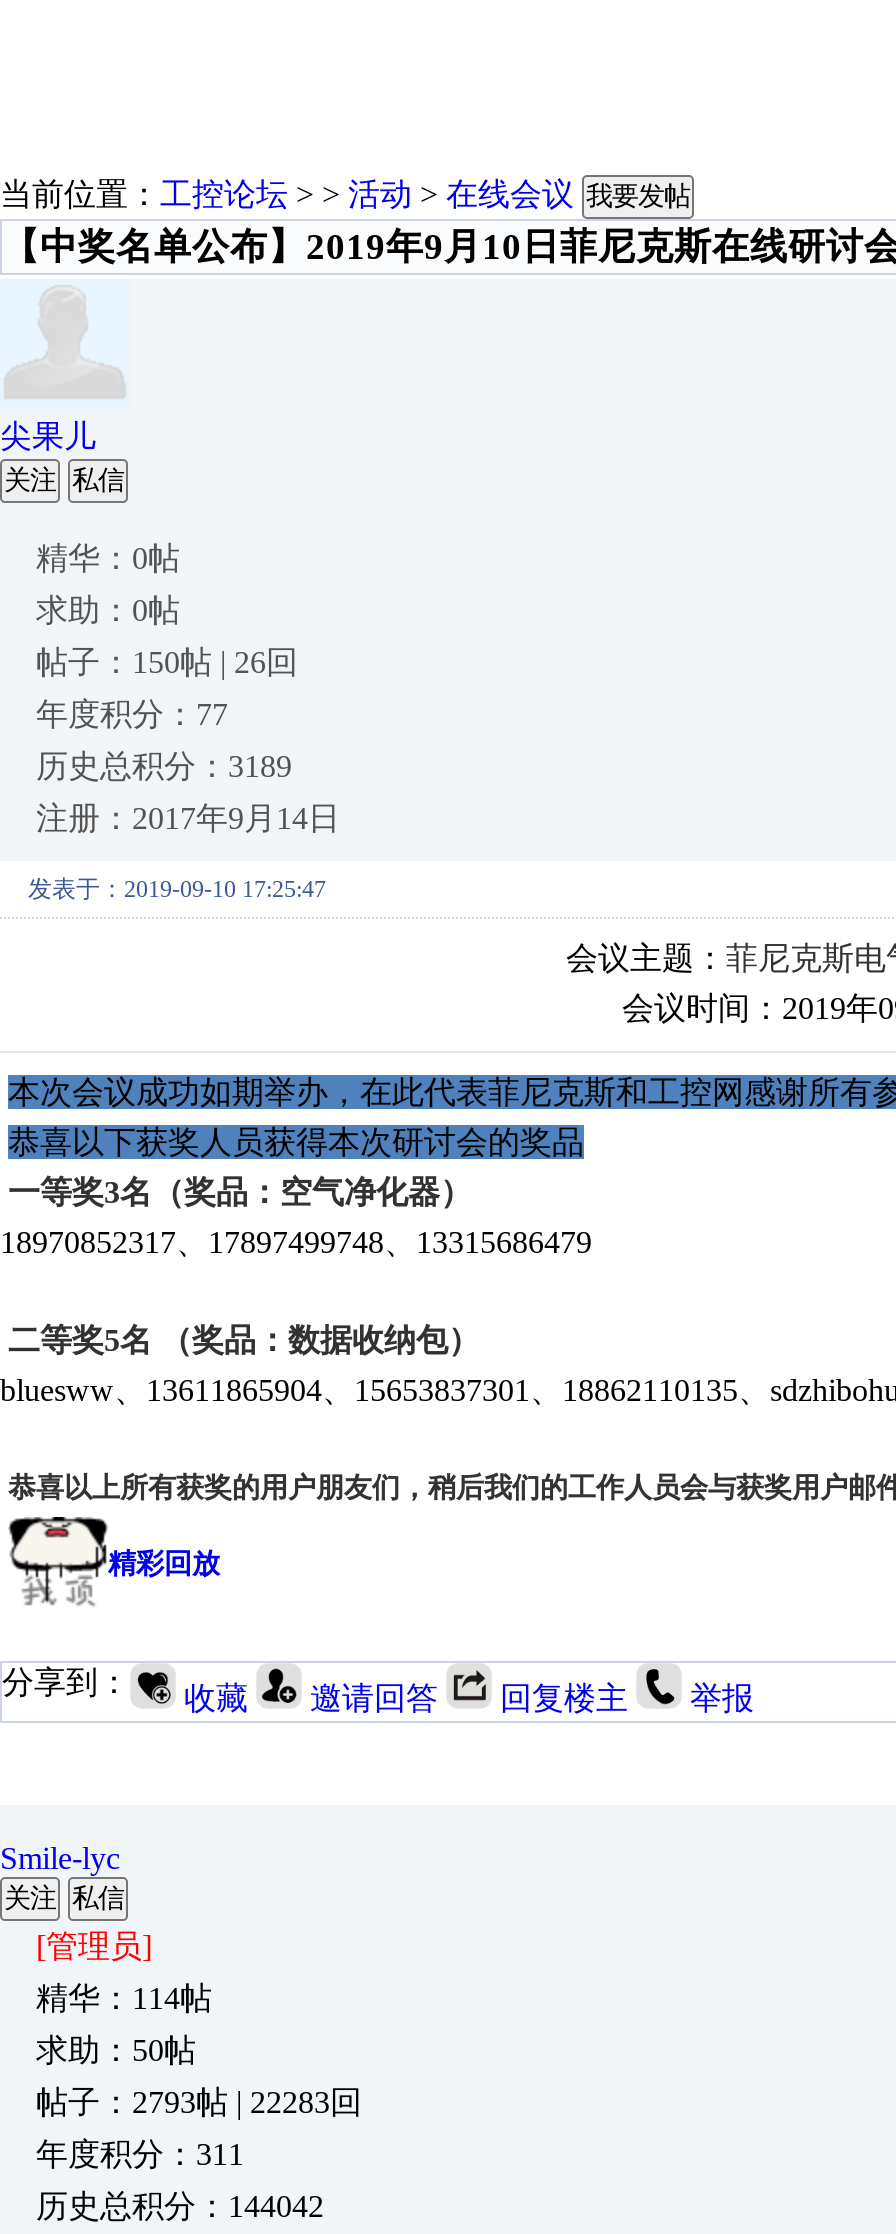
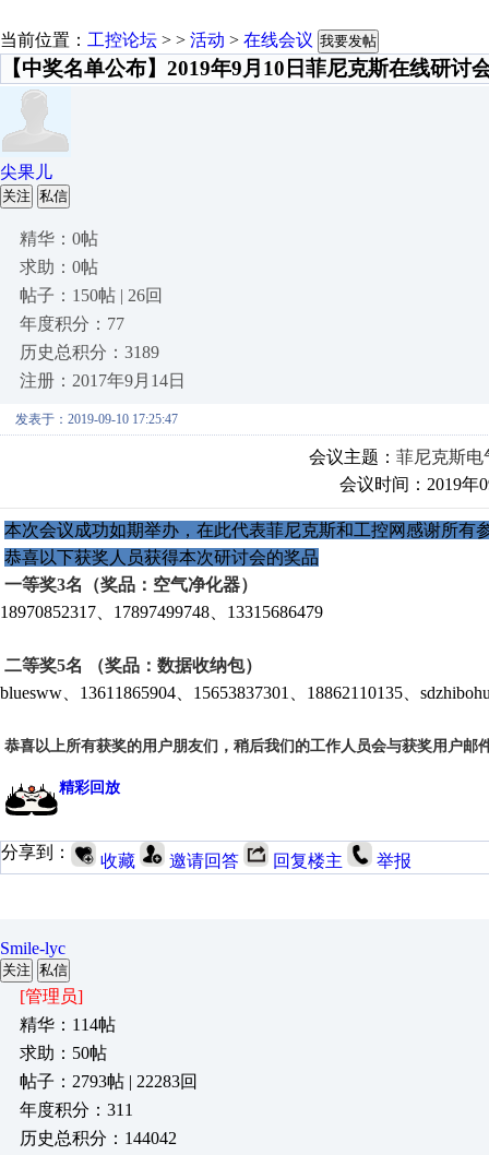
[6,1515,110,1615] [image] -> [4,762,59,817] [image]

